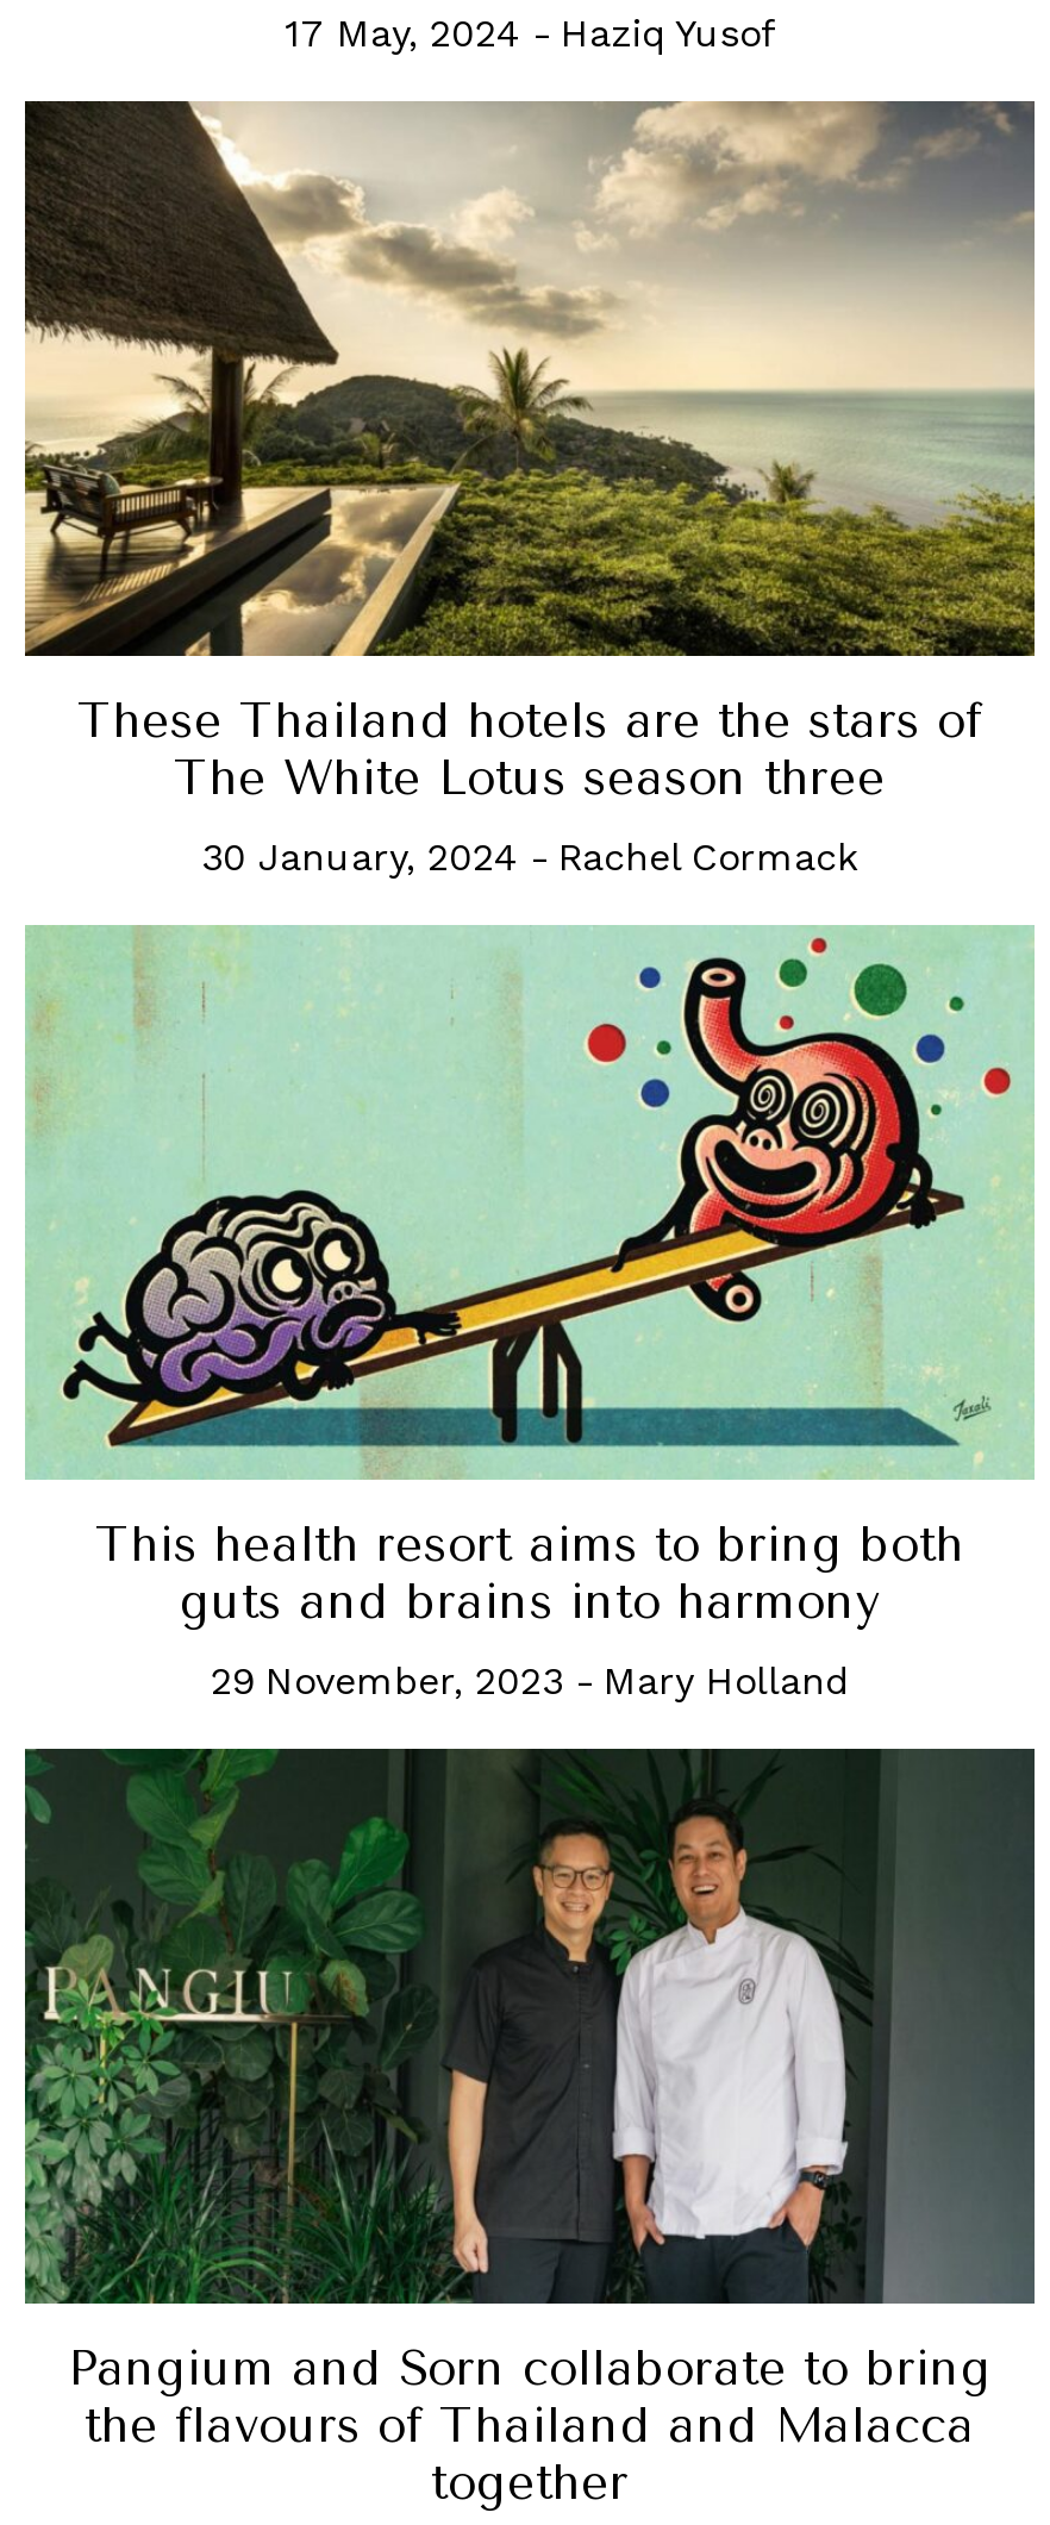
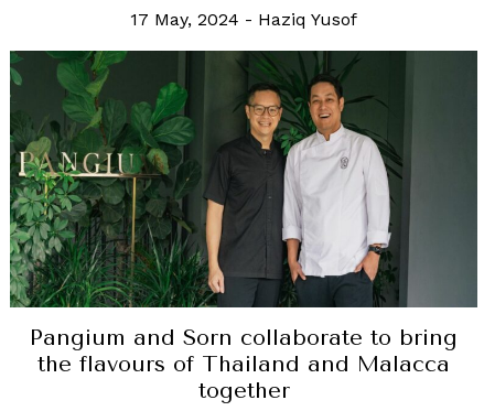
[23,99,1035,880] [image] | These Thailand hotels are the stars of | The White Lotus season three | 30 January, 2024 - Rachel Cormack -> none
[25,923,1035,1703] [image] | This health resort aims to bring both | guts and brains into harmony | 29 November, 2023 - Mary Holland -> none

